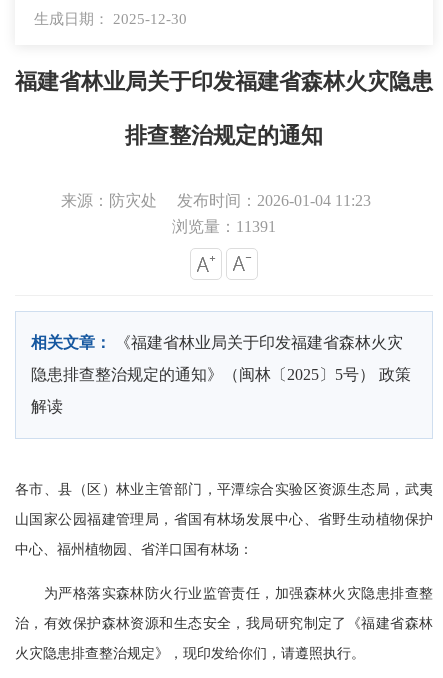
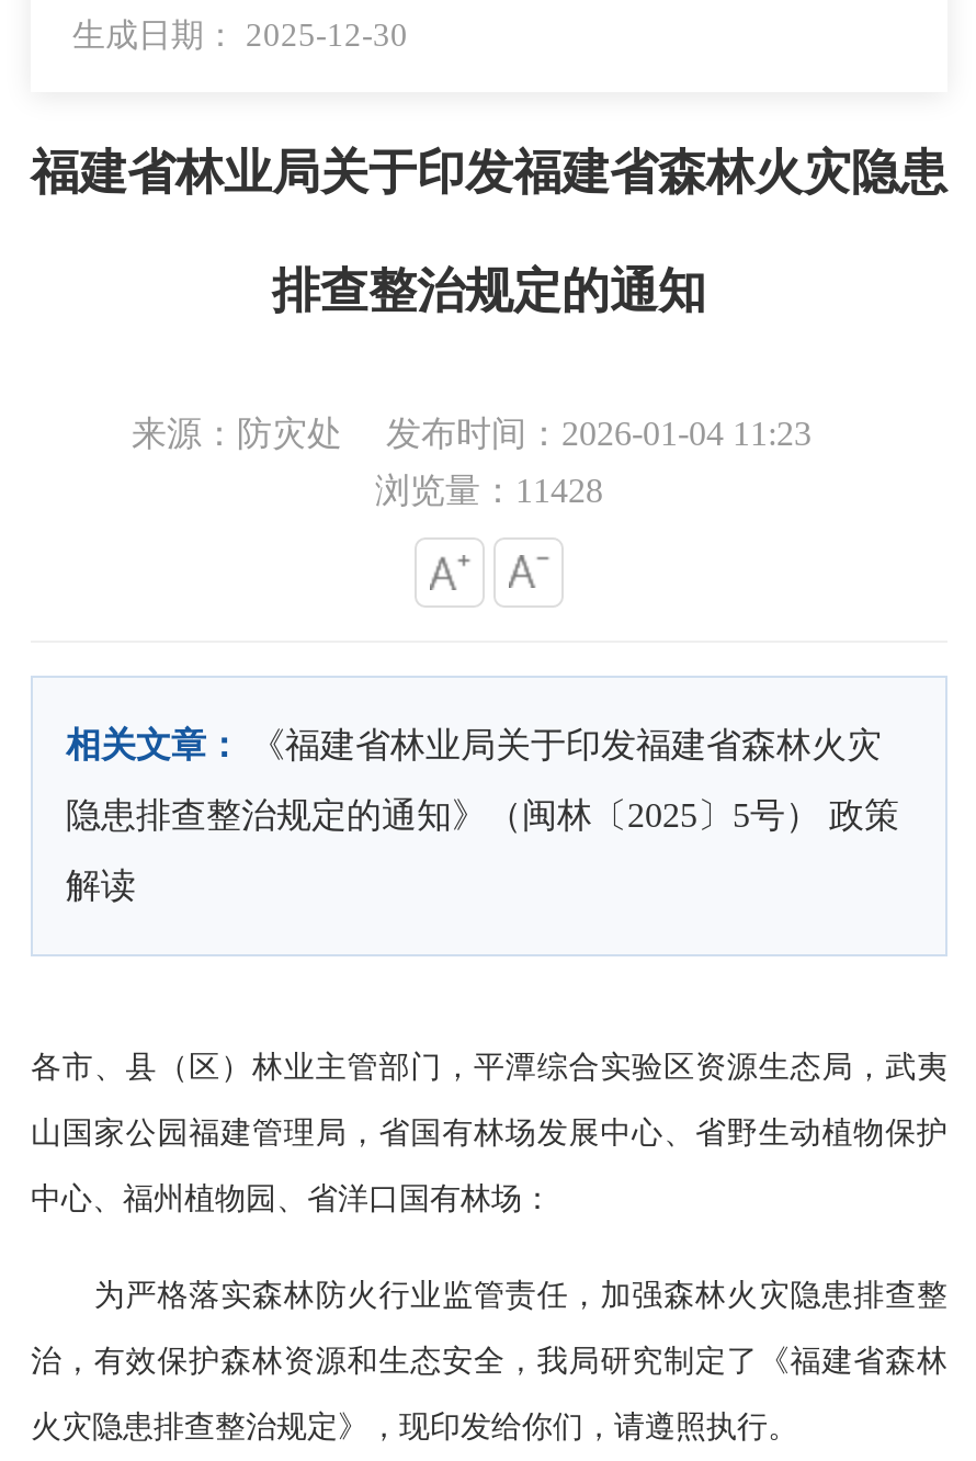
[172,218,276,235] 浏览量：11391 -> [375,471,603,508] 浏览量：11428

